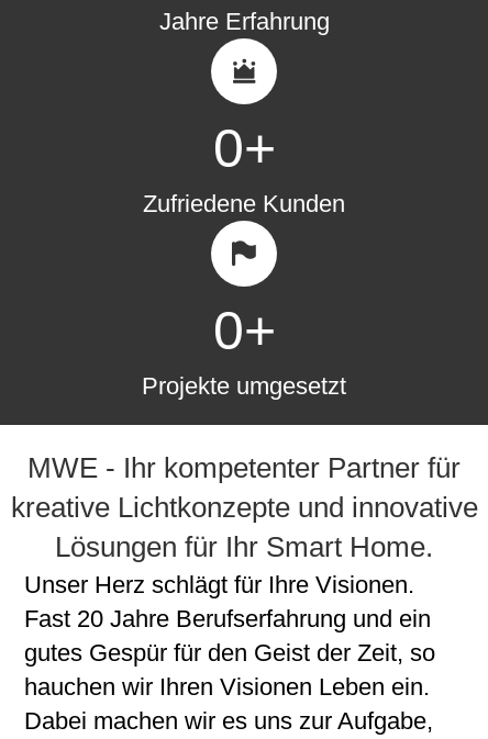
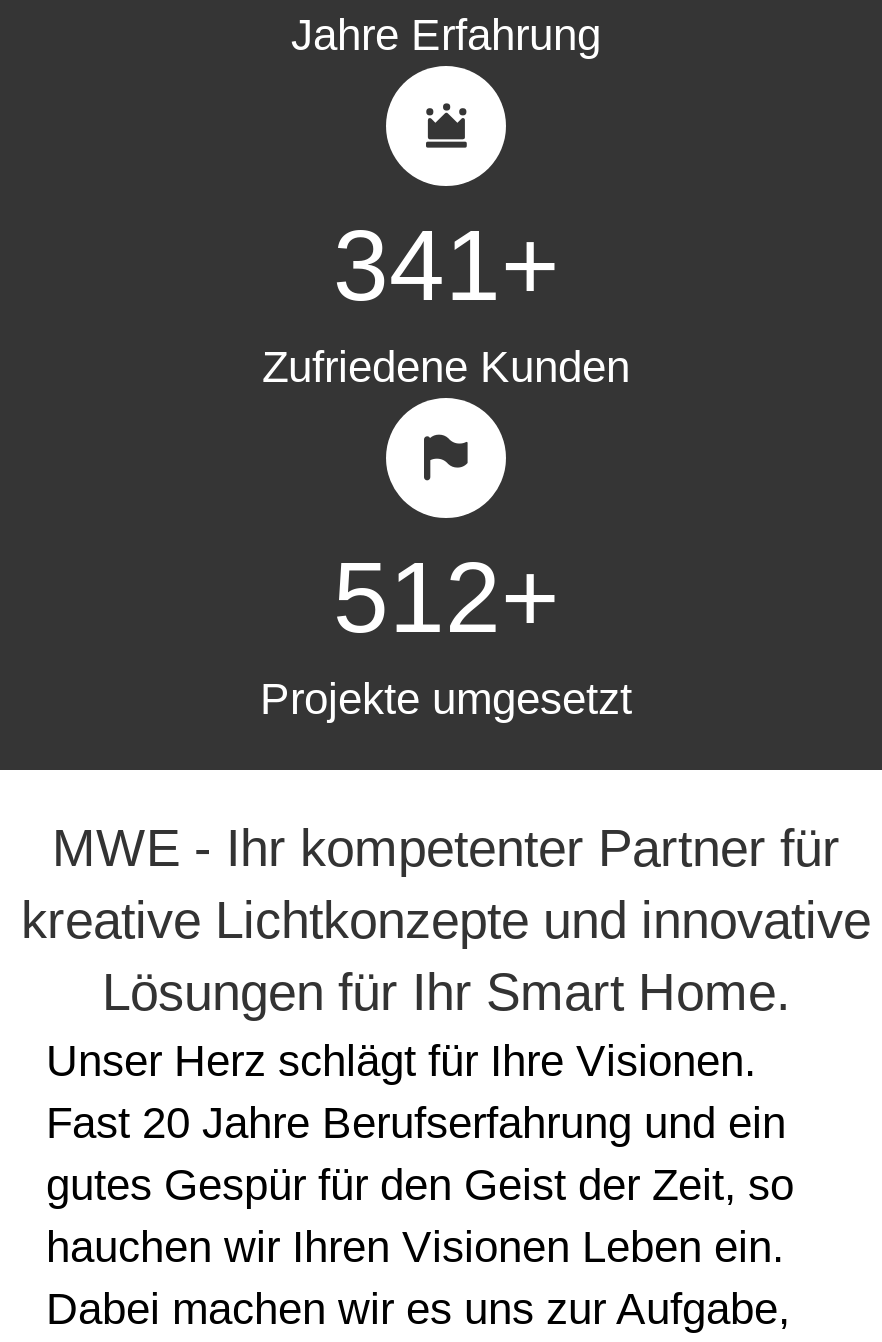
[213,117,275,179] 0+ -> [333,209,559,321] 341+
[213,299,275,361] 0+ -> [333,541,559,653] 512+

